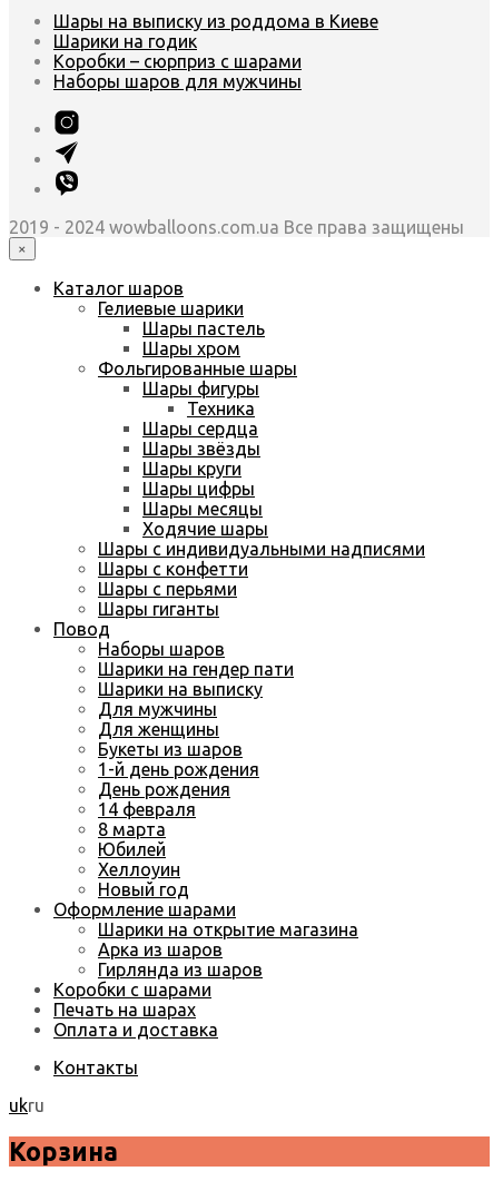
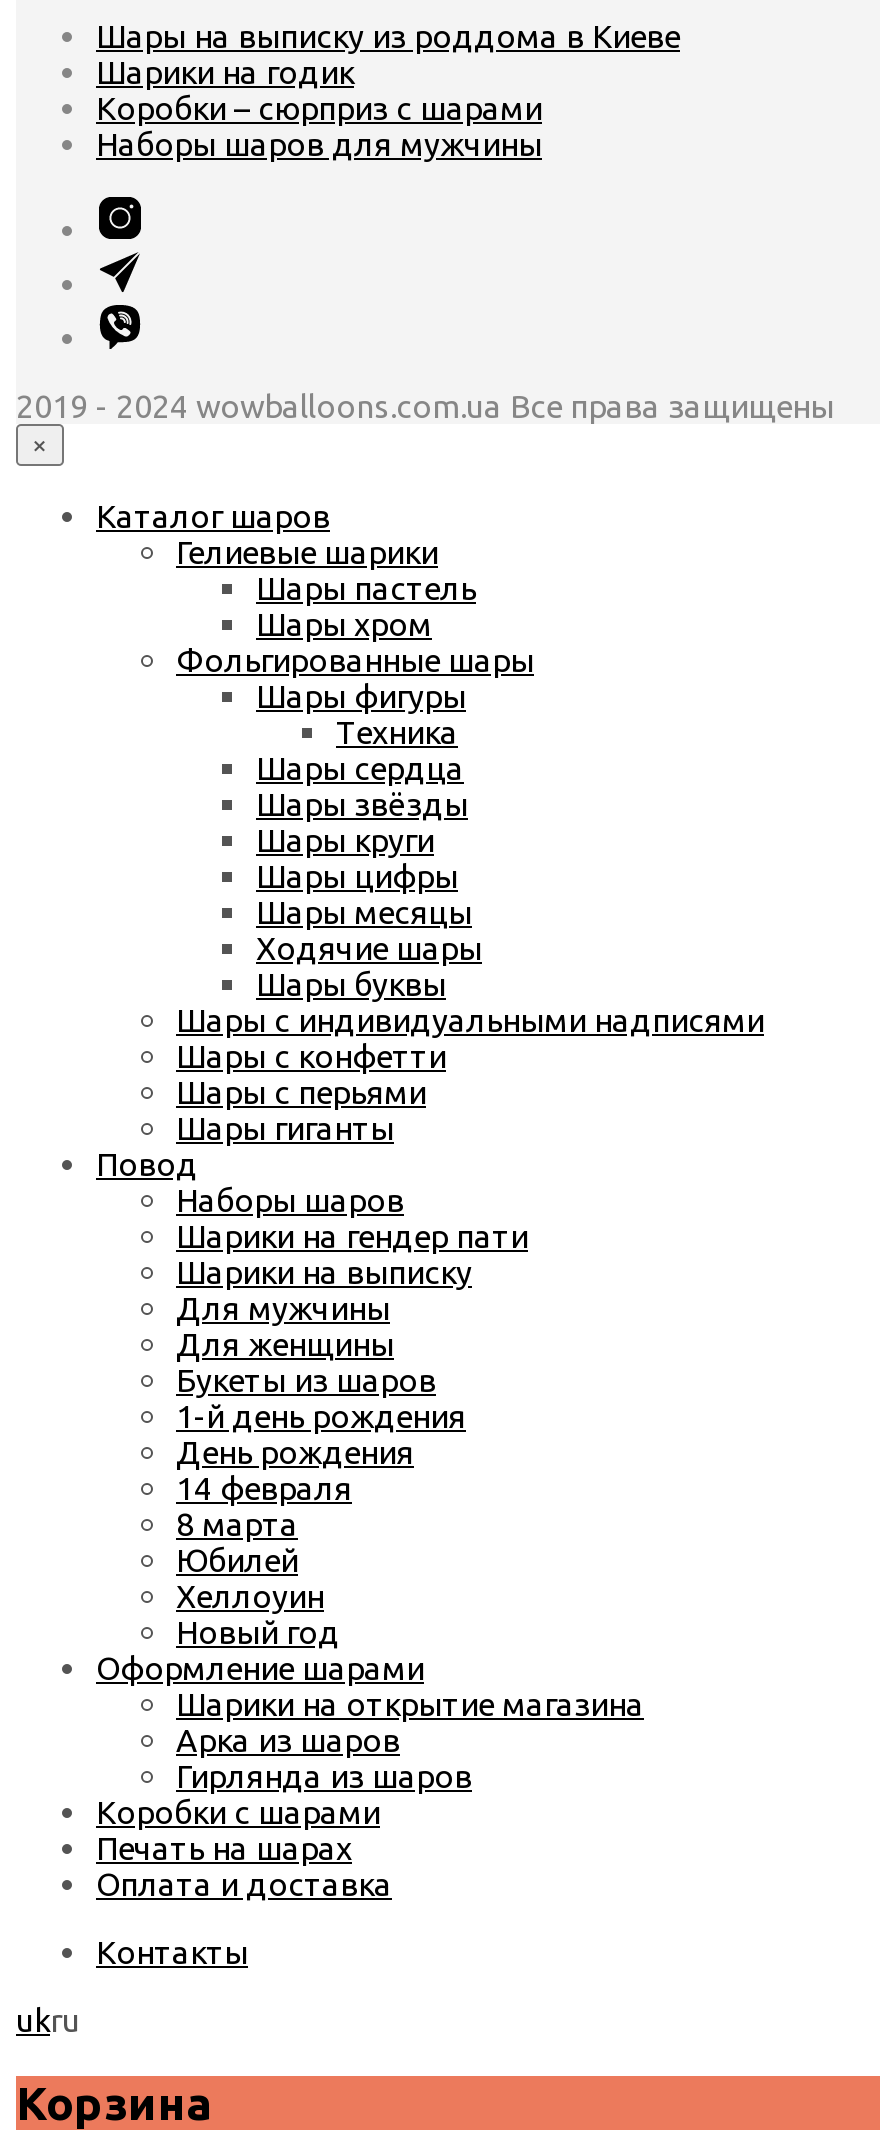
none -> [256,966,446,1002] Шары буквы

